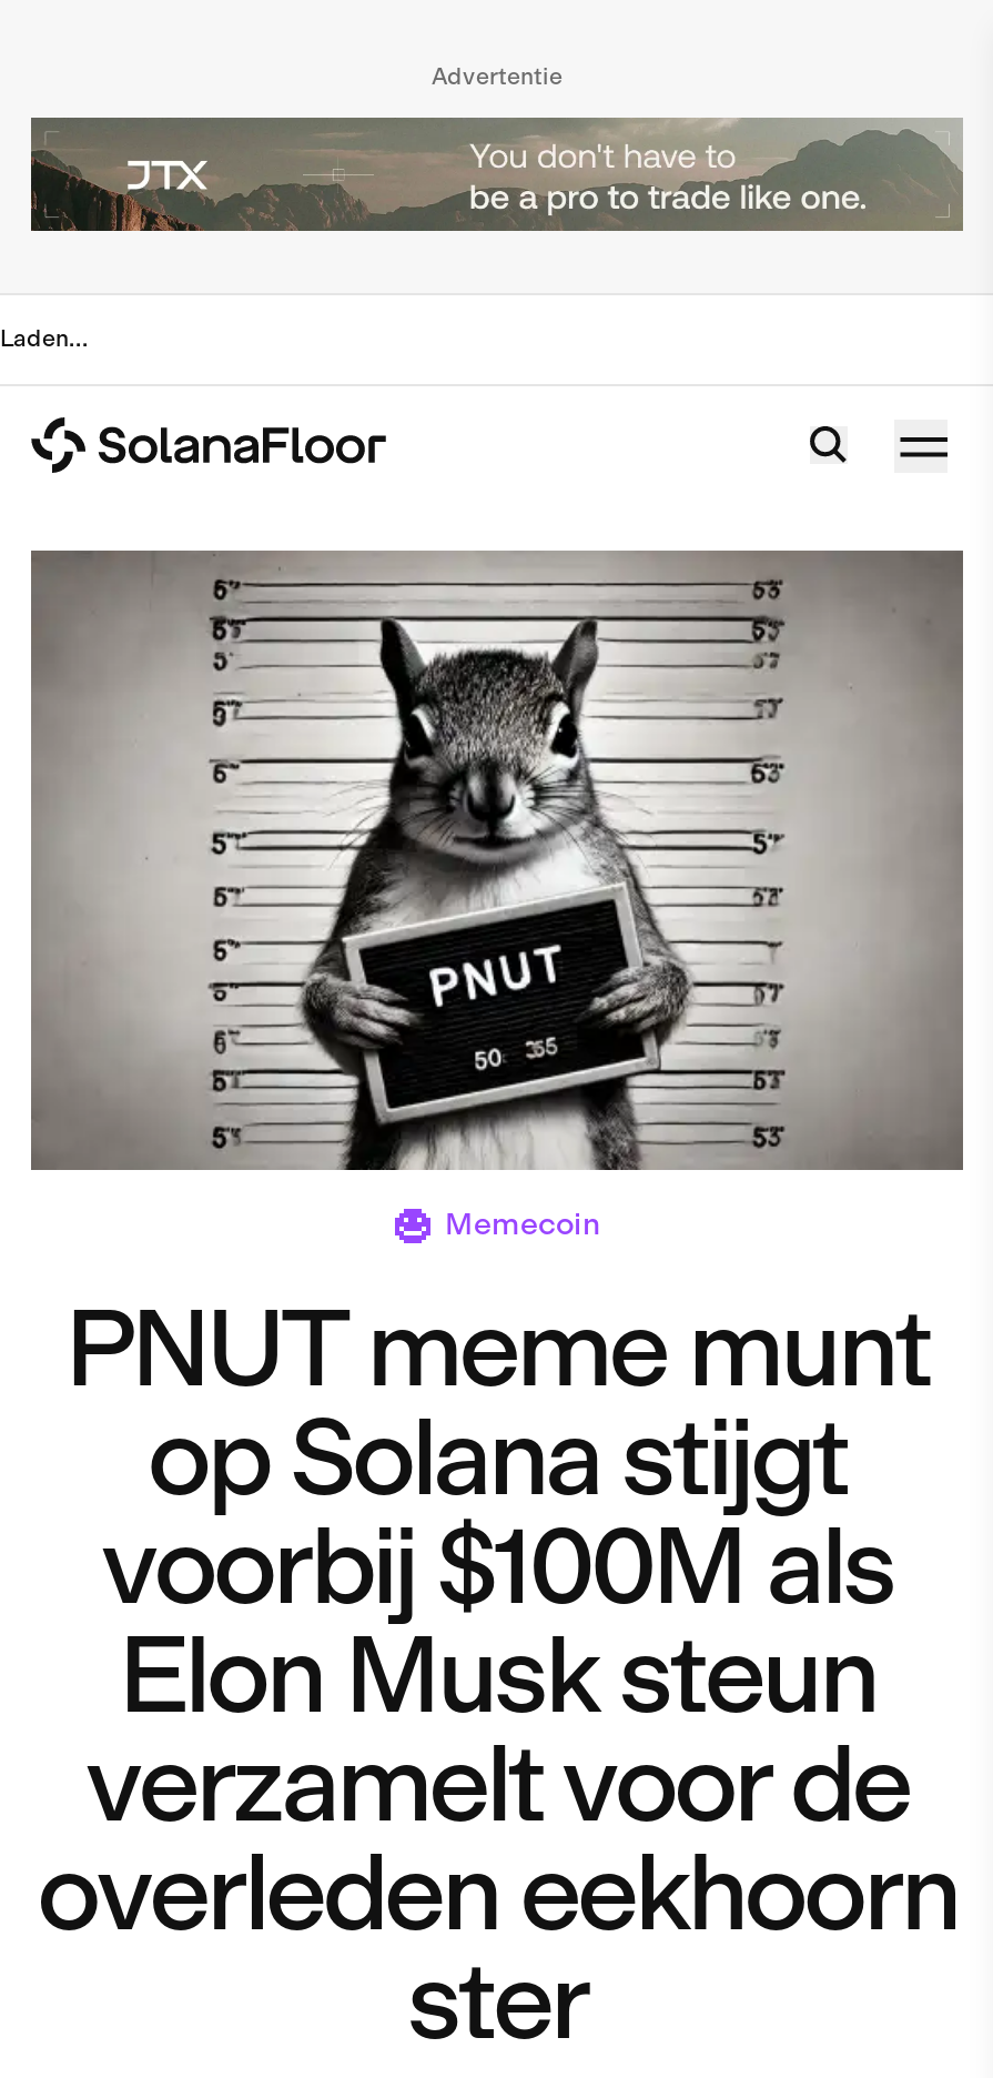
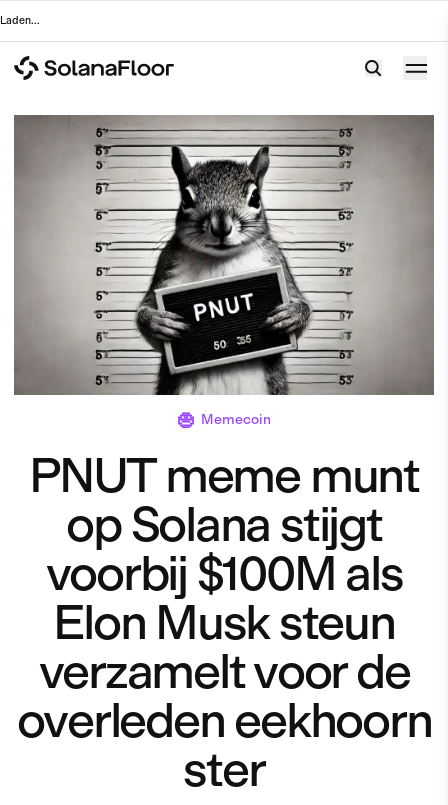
[432,62,563,91] Advertentie -> none
[29,115,965,233] [image] -> none

